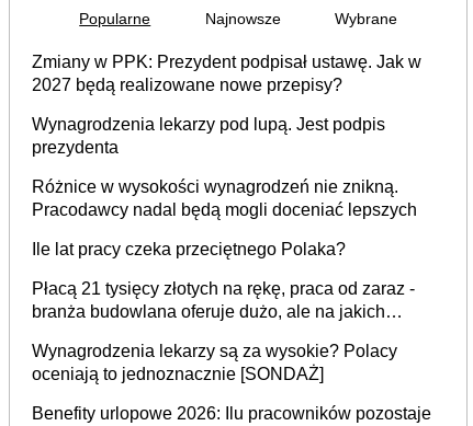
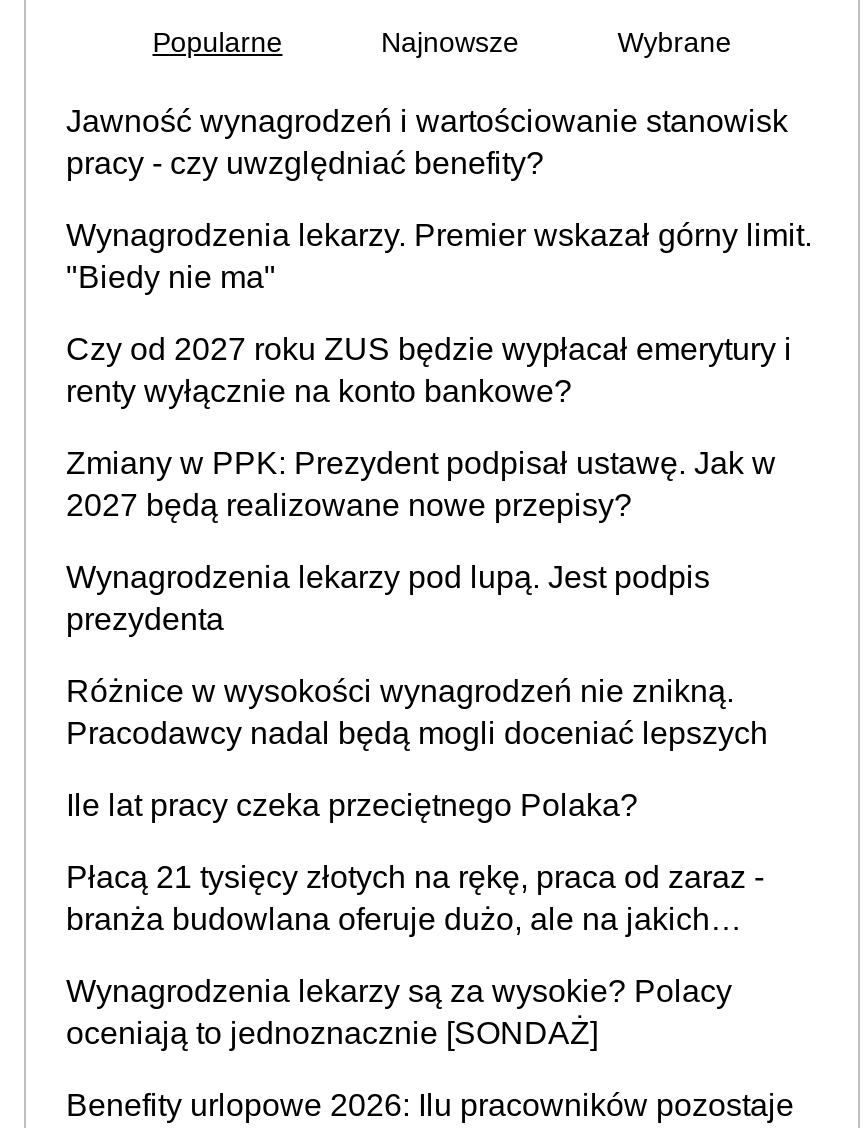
none -> [66,104,812,408] Jawność wynagrodzeń i wartościowanie stanowisk | pracy - czy uwzględniać benefity? | Wynagrodzenia lekarzy. Premier wskazał górny limit. | "Biedy nie ma" | Czy od 2027 roku ZUS będzie wypłacał emerytury i | renty wyłącznie na konto bankowe?

